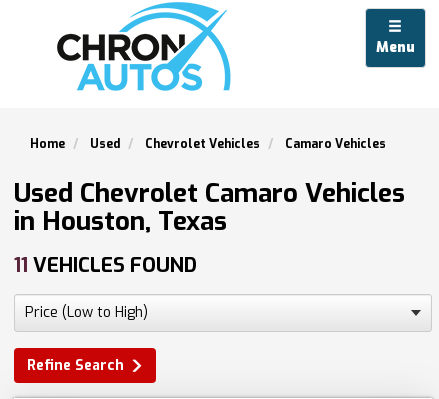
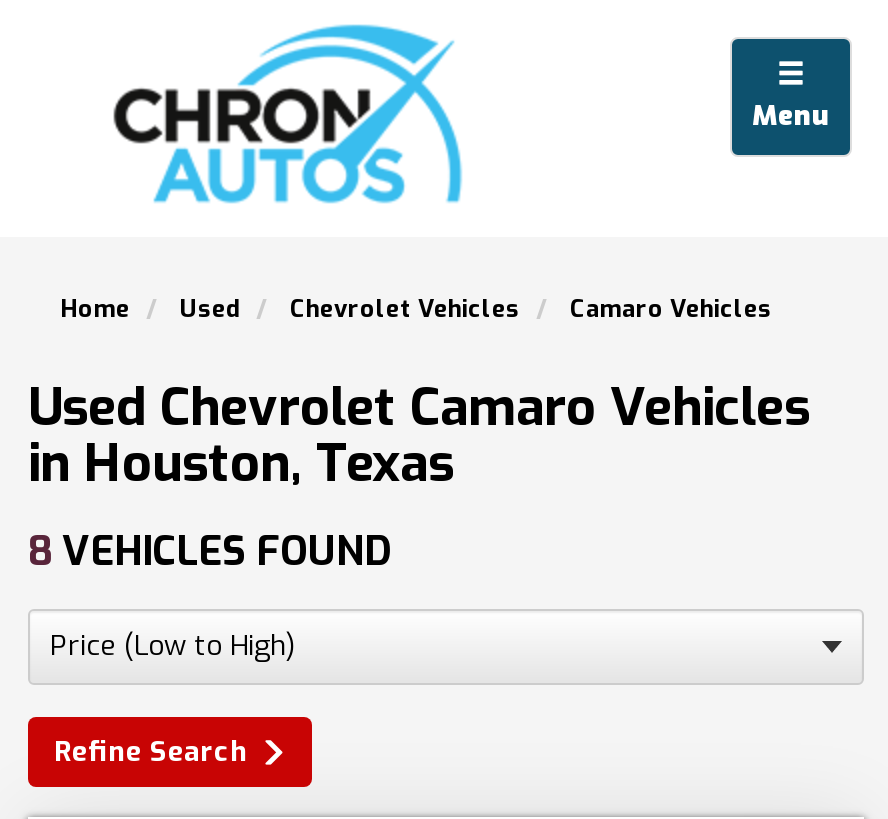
[14,252,197,279] 11 VEHICLES FOUND -> [28,525,390,579] 8 VEHICLES FOUND

